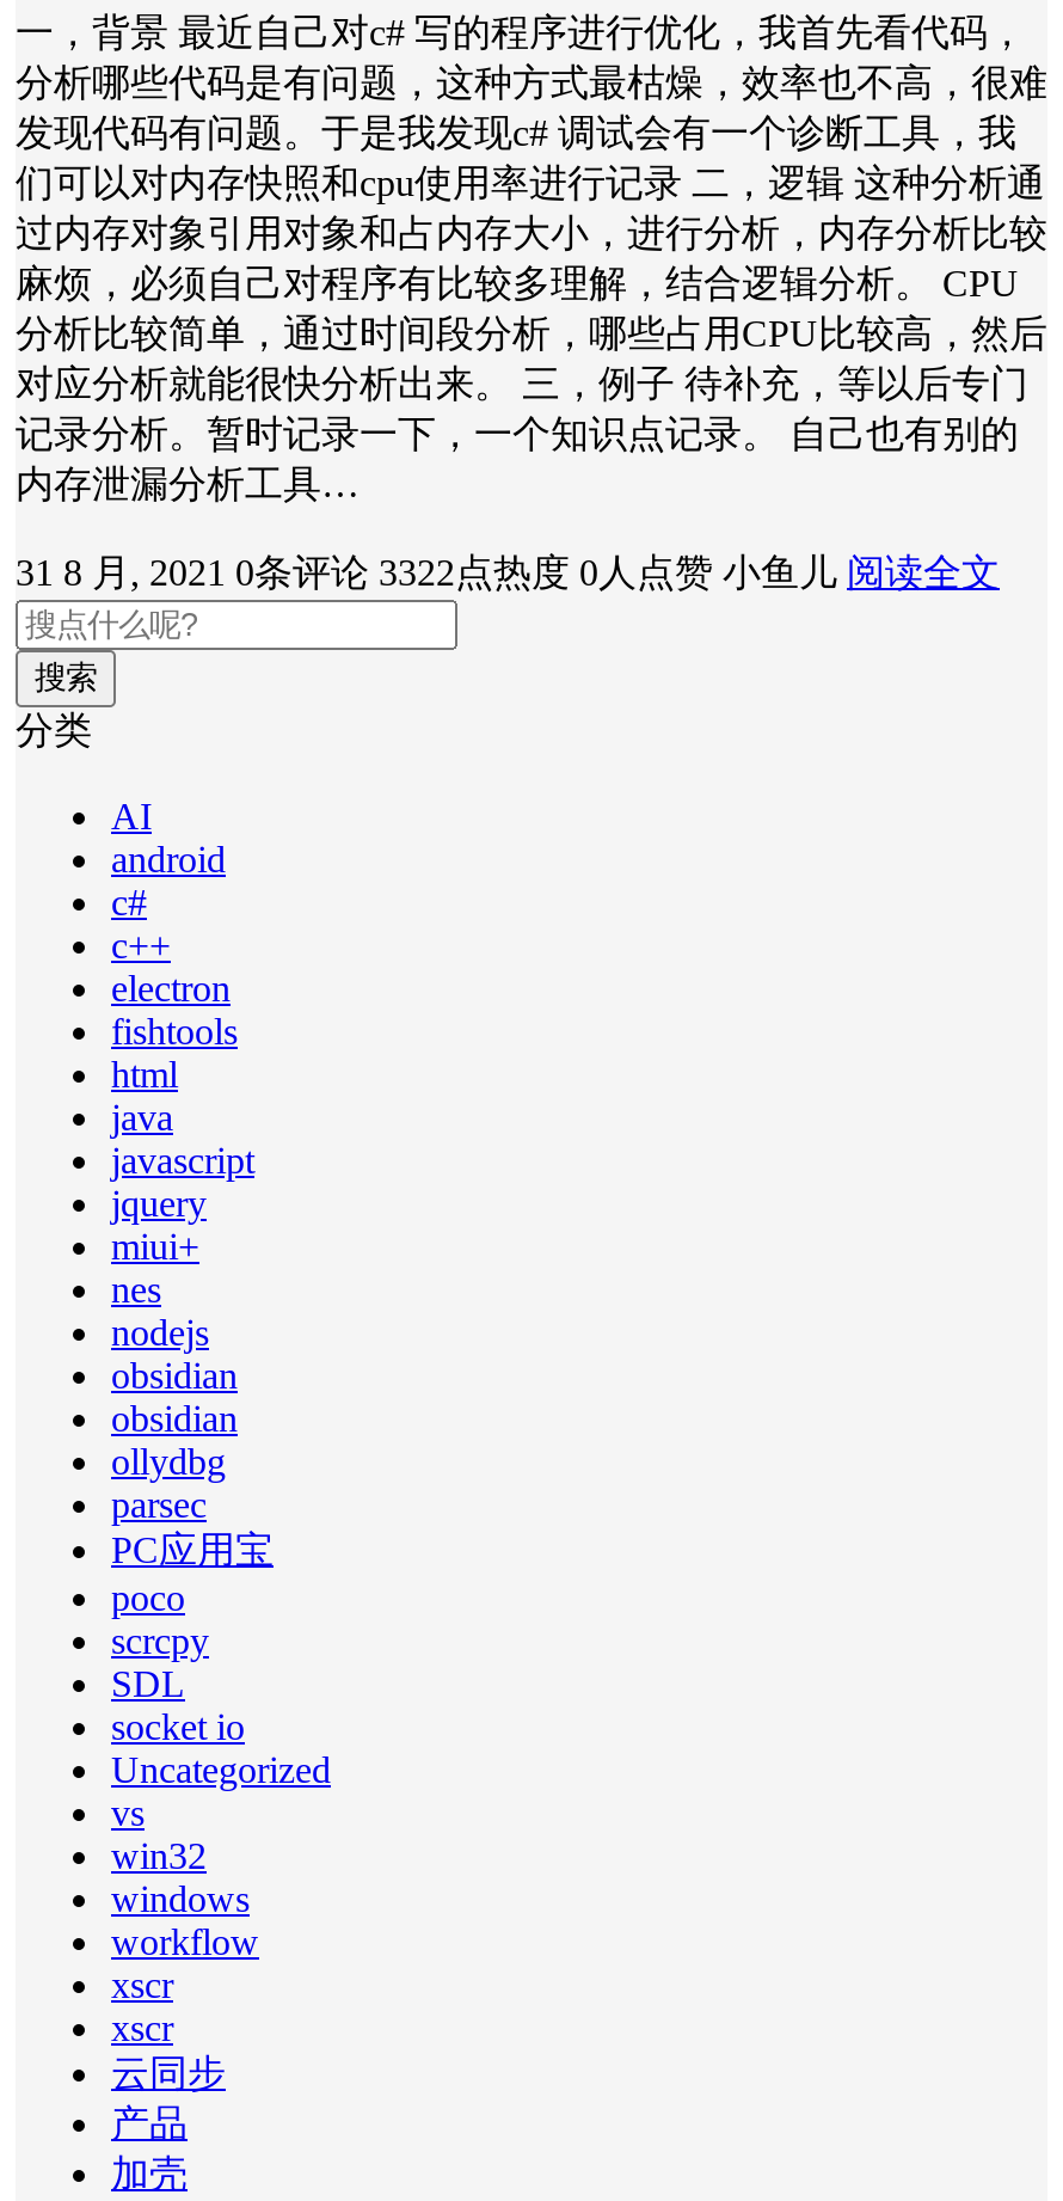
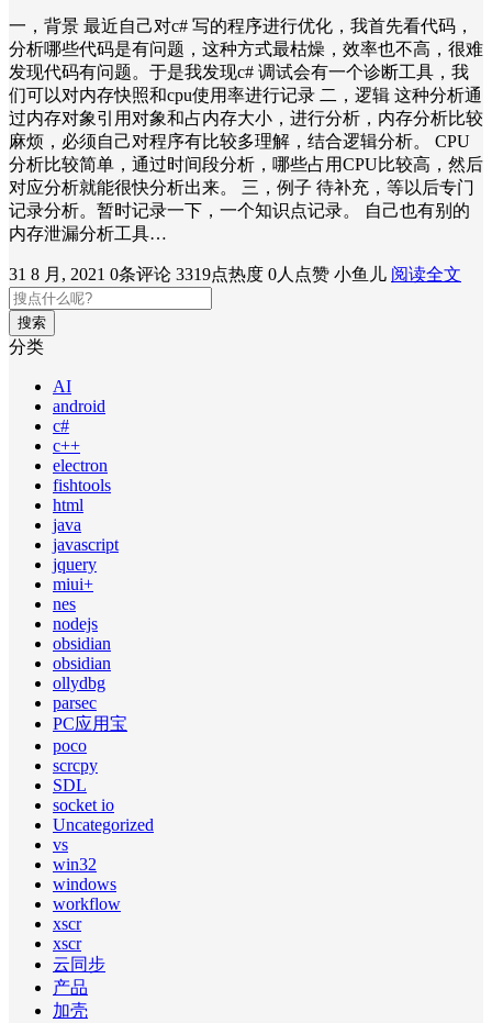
[16,553,1000,593] 31 8 月, 2021 0条评论 3322点热度 0人点赞 小鱼儿 阅读全文 -> [9,265,461,284] 31 8 月, 2021 0条评论 3319点热度 0人点赞 小鱼儿 阅读全文

